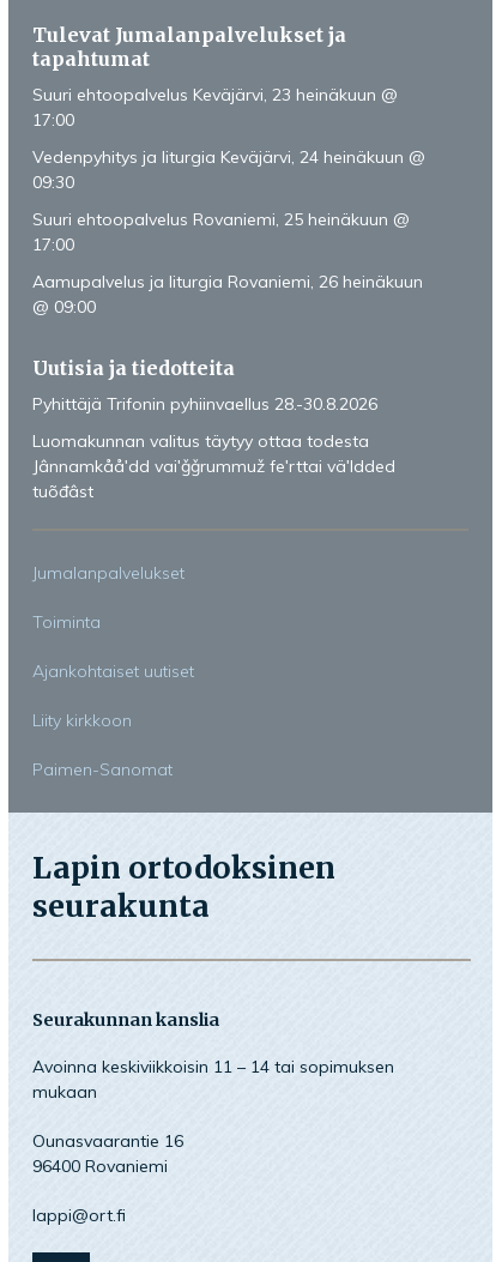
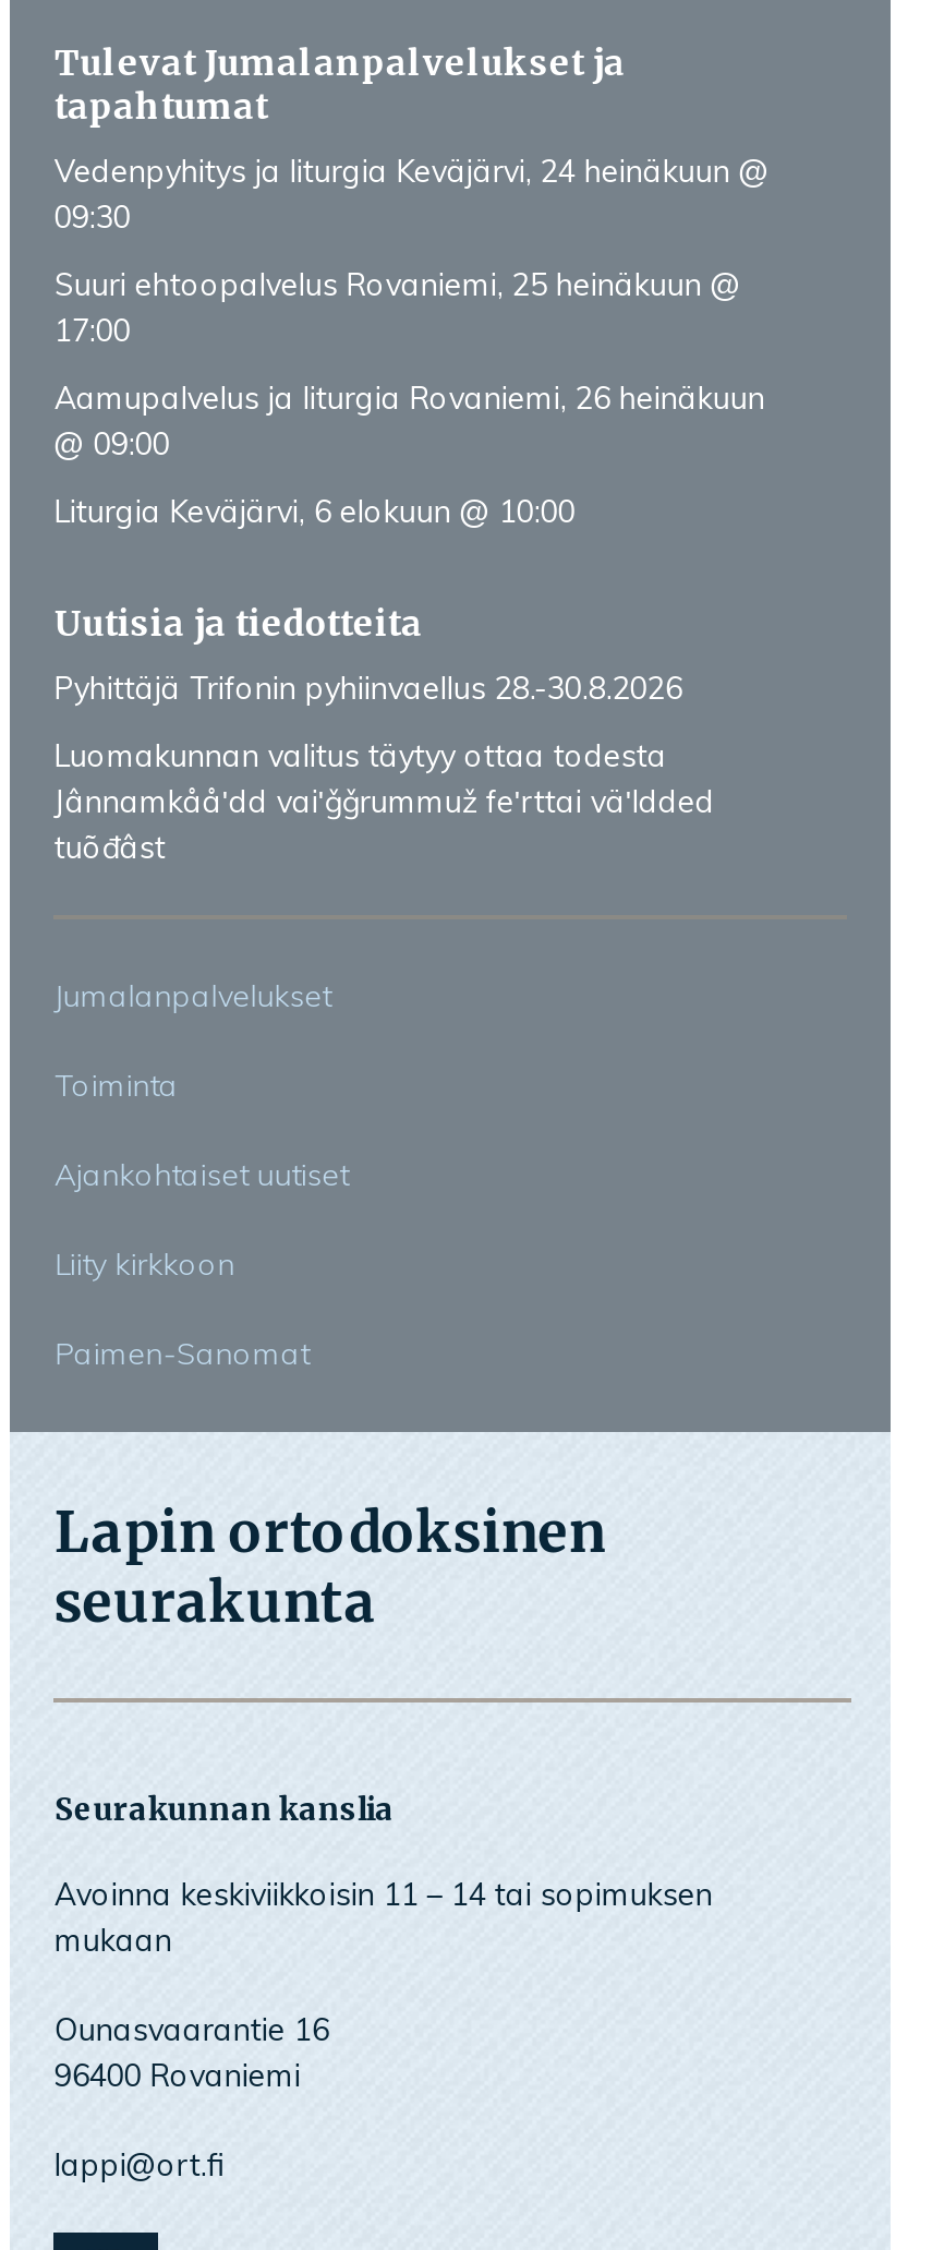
[33,84,398,131] Suuri ehtoopalvelus Keväjärvi, 23 heinäkuun @ | 17:00 -> none
moved [33,146,426,318] -> [54,152,769,464]: Vedenpyhitys ja liturgia Keväjärvi, 24 heinäkuun @ | 09:30 | Suuri ehtoopalvelus Rovaniemi, 25 heinäkuun @ | 17:00 | Aamupalvelus ja liturgia Rovaniemi, 26 heinäkuun | @ 09:00
none -> [54,492,575,531] Liturgia Keväjärvi, 6 elokuun @ 10:00

